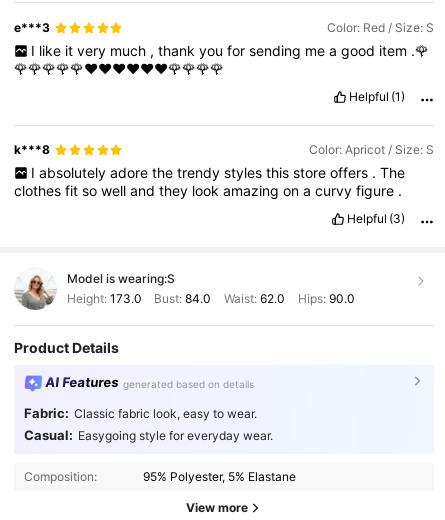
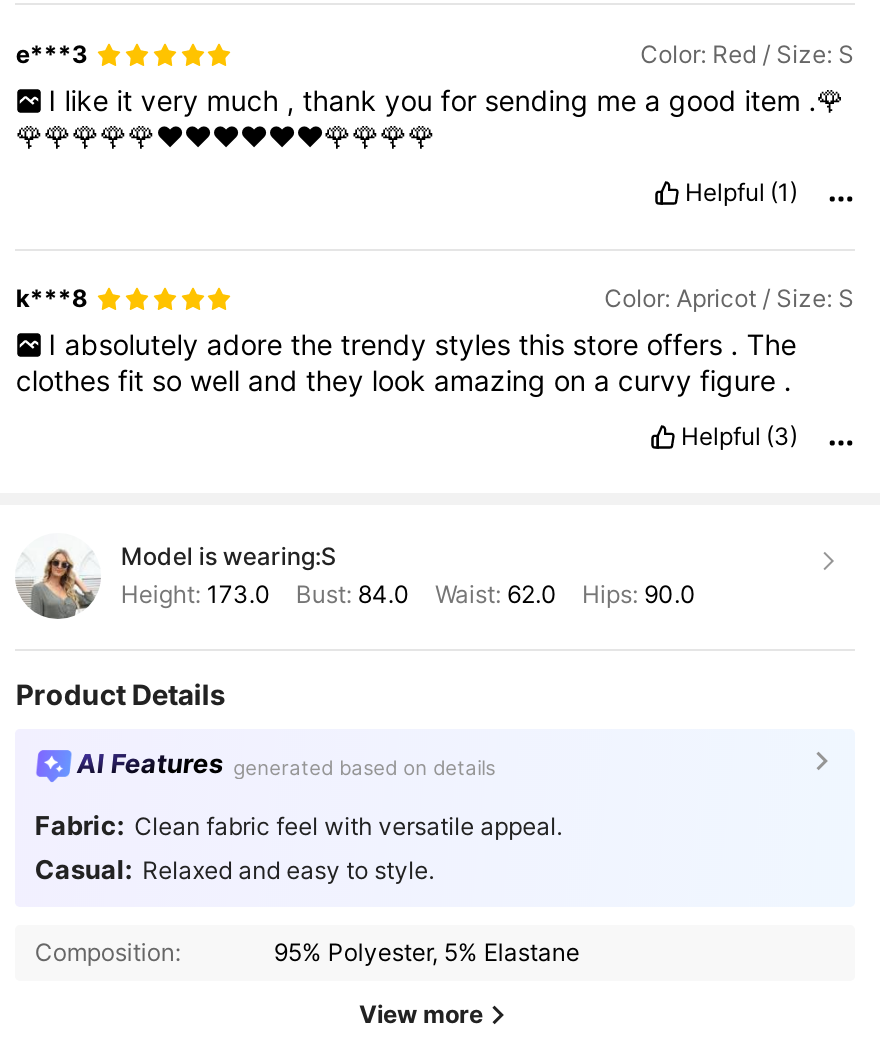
[24,405,257,421] Fabric: Classic fabric look, easy to wear. -> [35,809,562,841] Fabric: Clean fabric feel with versatile appeal.
[24,427,273,443] Casual: Easygoing style for everyday wear. -> [35,853,434,885] Casual: Relaxed and easy to style.

